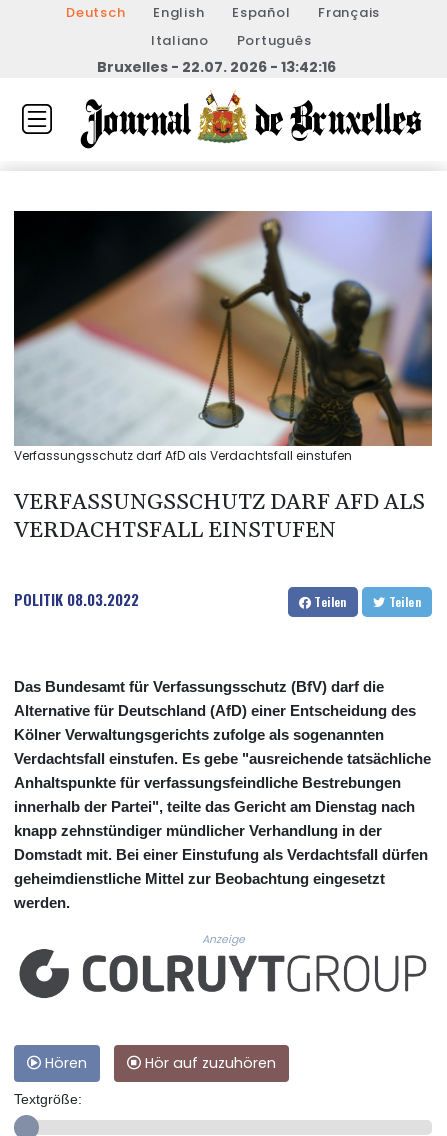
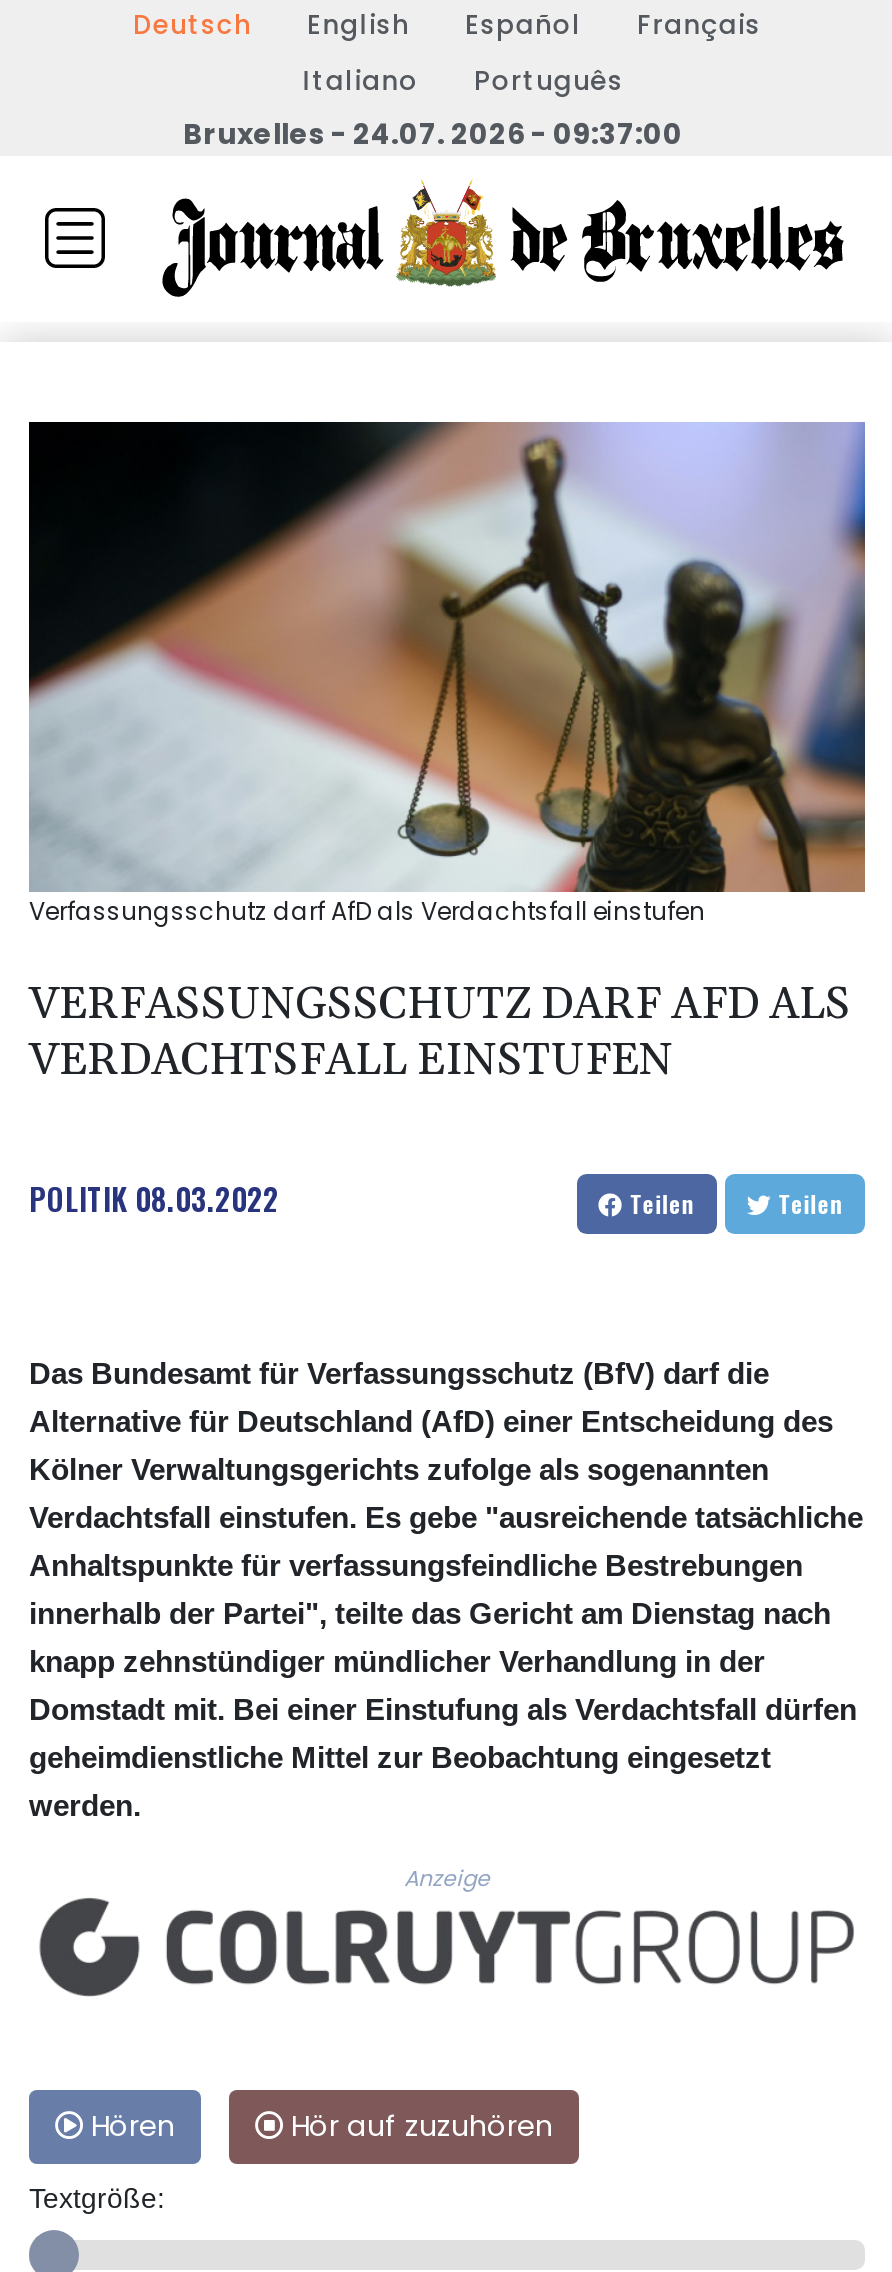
[96,57,335,77] Bruxelles - 22.07. 2026 - 13:42:16 -> [183,114,683,154] Bruxelles - 24.07. 2026 - 09:37:00

